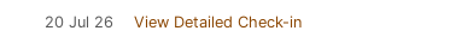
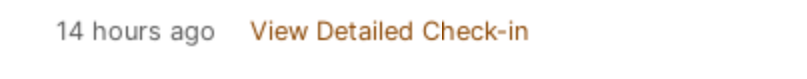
[45,13,302,31] 20 Jul 26 View Detailed Check-in -> [56,15,528,45] 14 hours ago View Detailed Check-in

